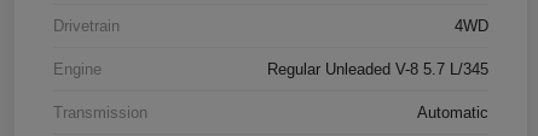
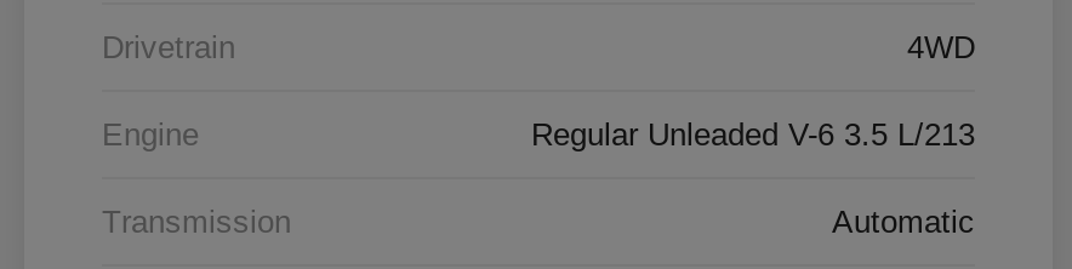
[267,60,488,78] Regular Unleaded V-8 5.7 L/345 -> [531,116,975,152] Regular Unleaded V-6 3.5 L/213

